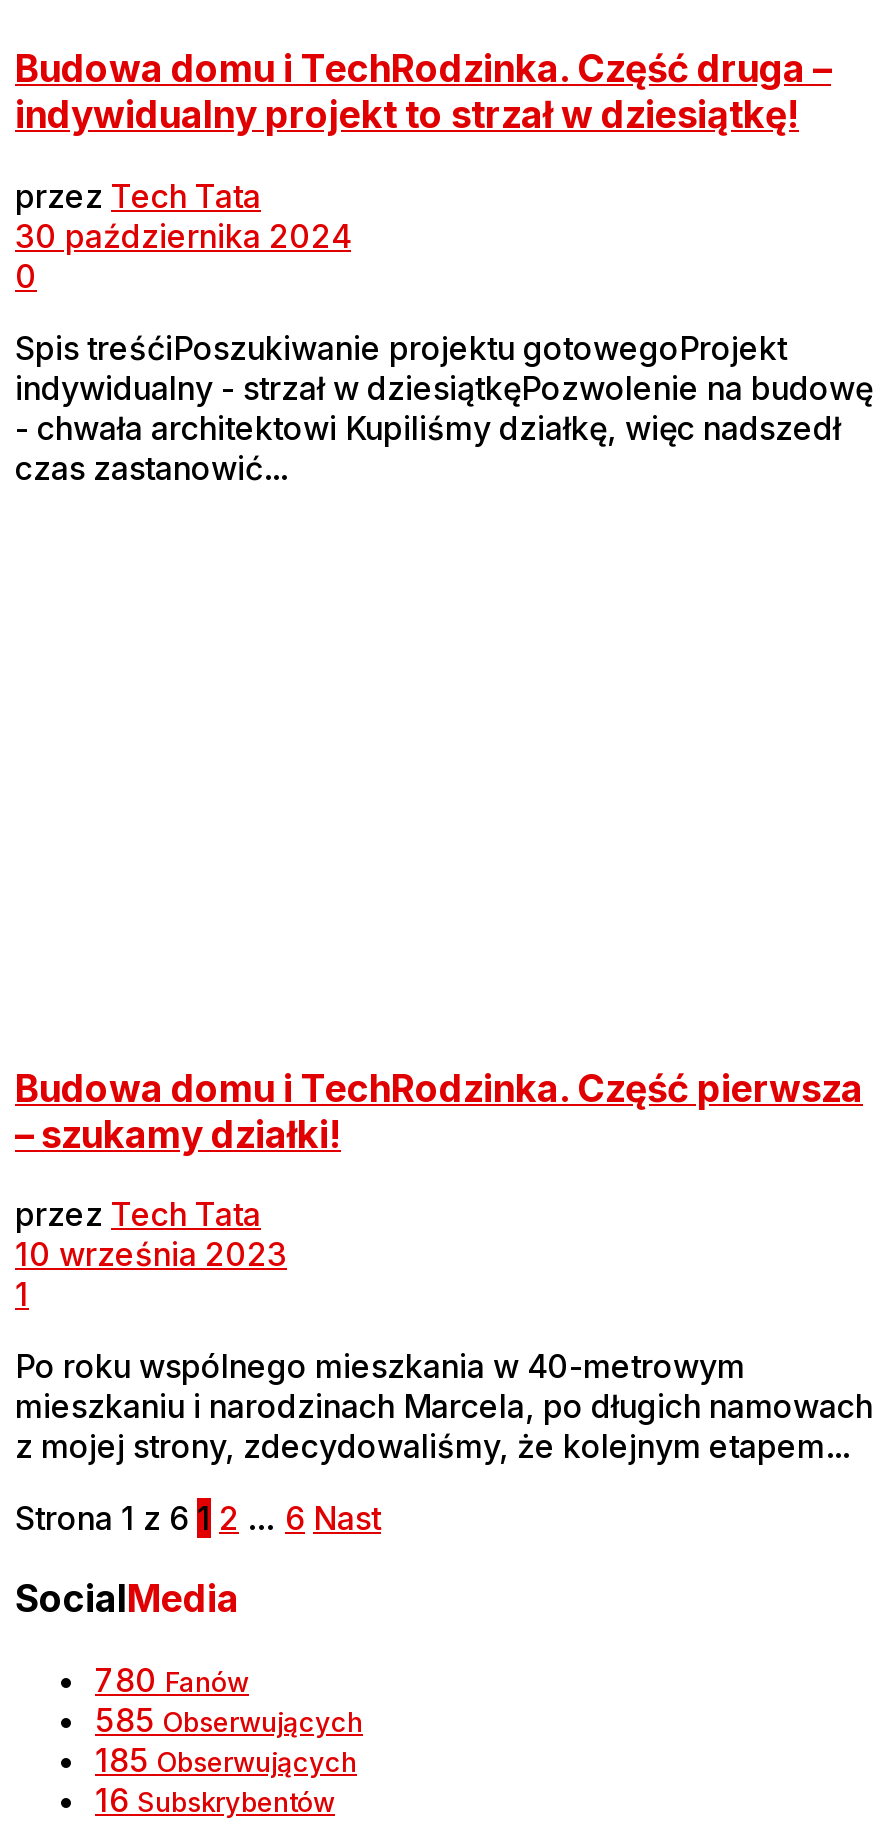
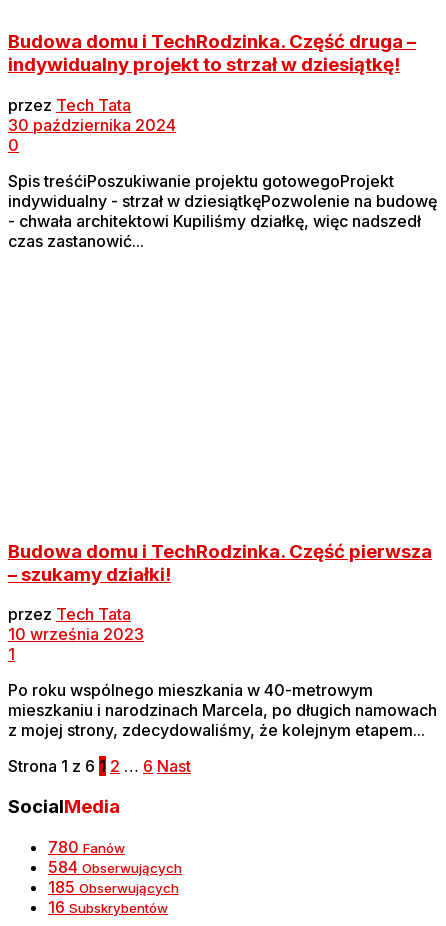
[95,1700,363,1740] 585 Obserwujących -> [48,857,182,877] 584 Obserwujących

